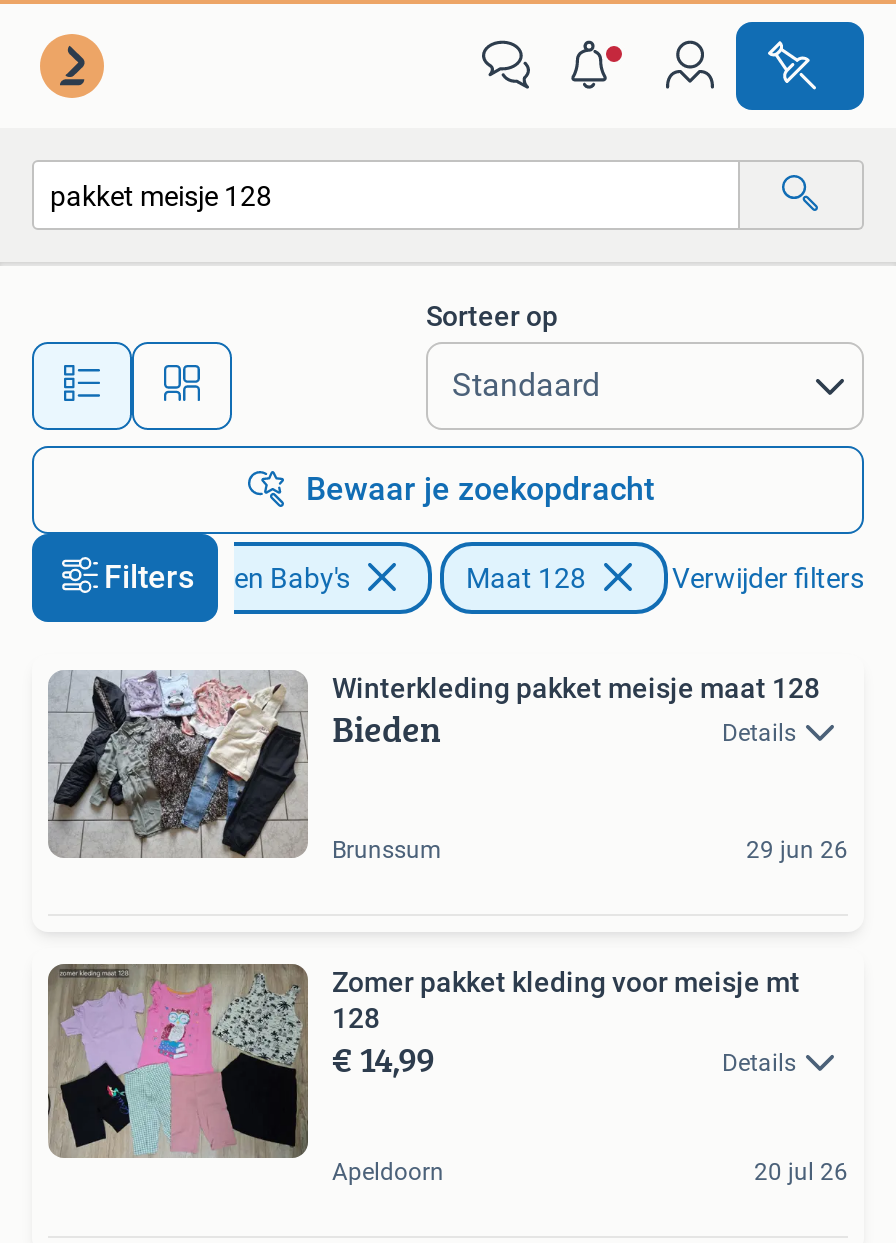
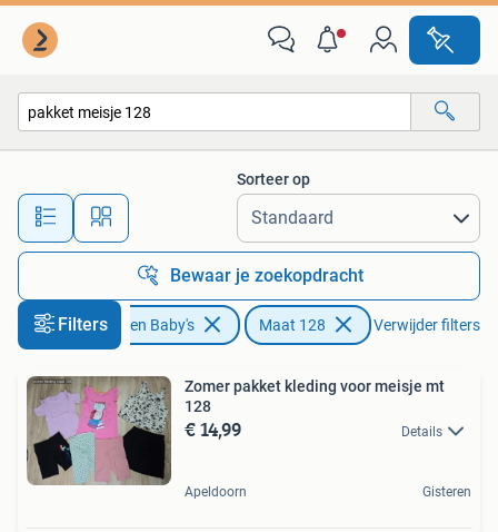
[48,670,820,866] [image] | Winterkleding pakket meisje maat 128 | Bieden | Details -> none
[332,835,848,863] Brunssum | 29 jun 26 -> none
[754,1158,848,1186] 20 jul 26 -> [422,484,471,500] Gisteren

